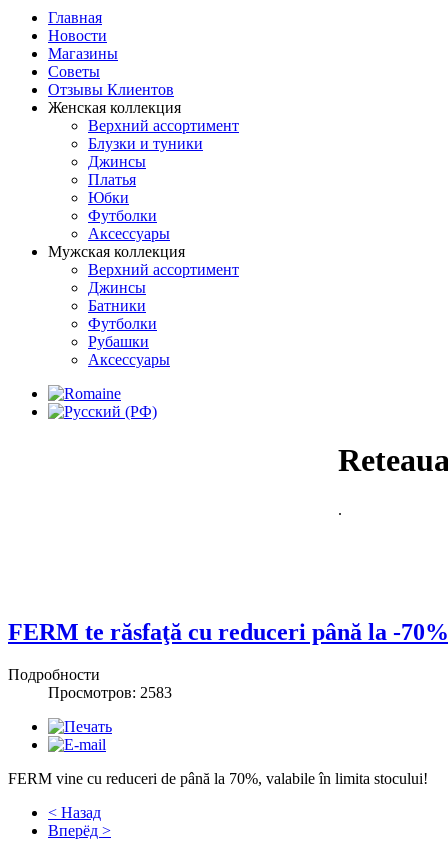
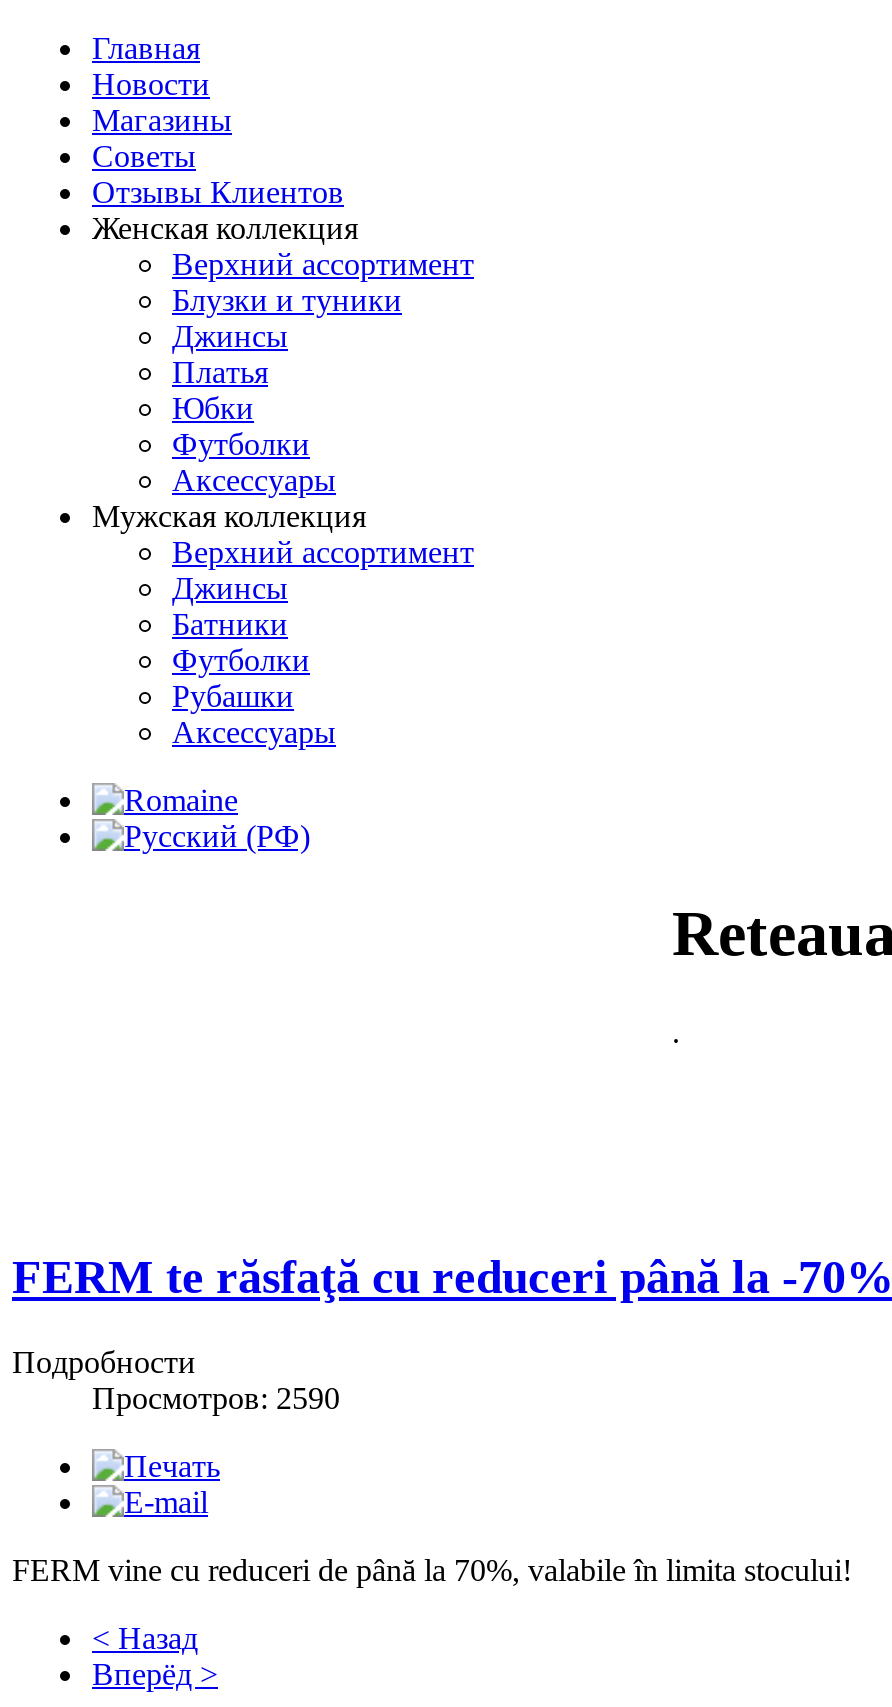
[48,684,172,701] Просмотров: 2583 -> [92,1381,340,1415] Просмотров: 2590

